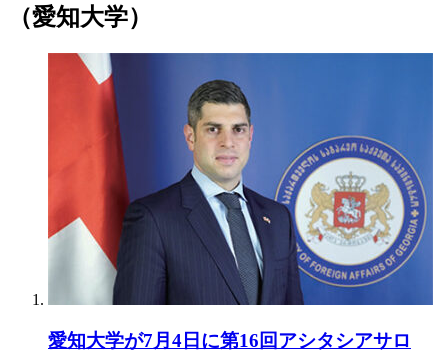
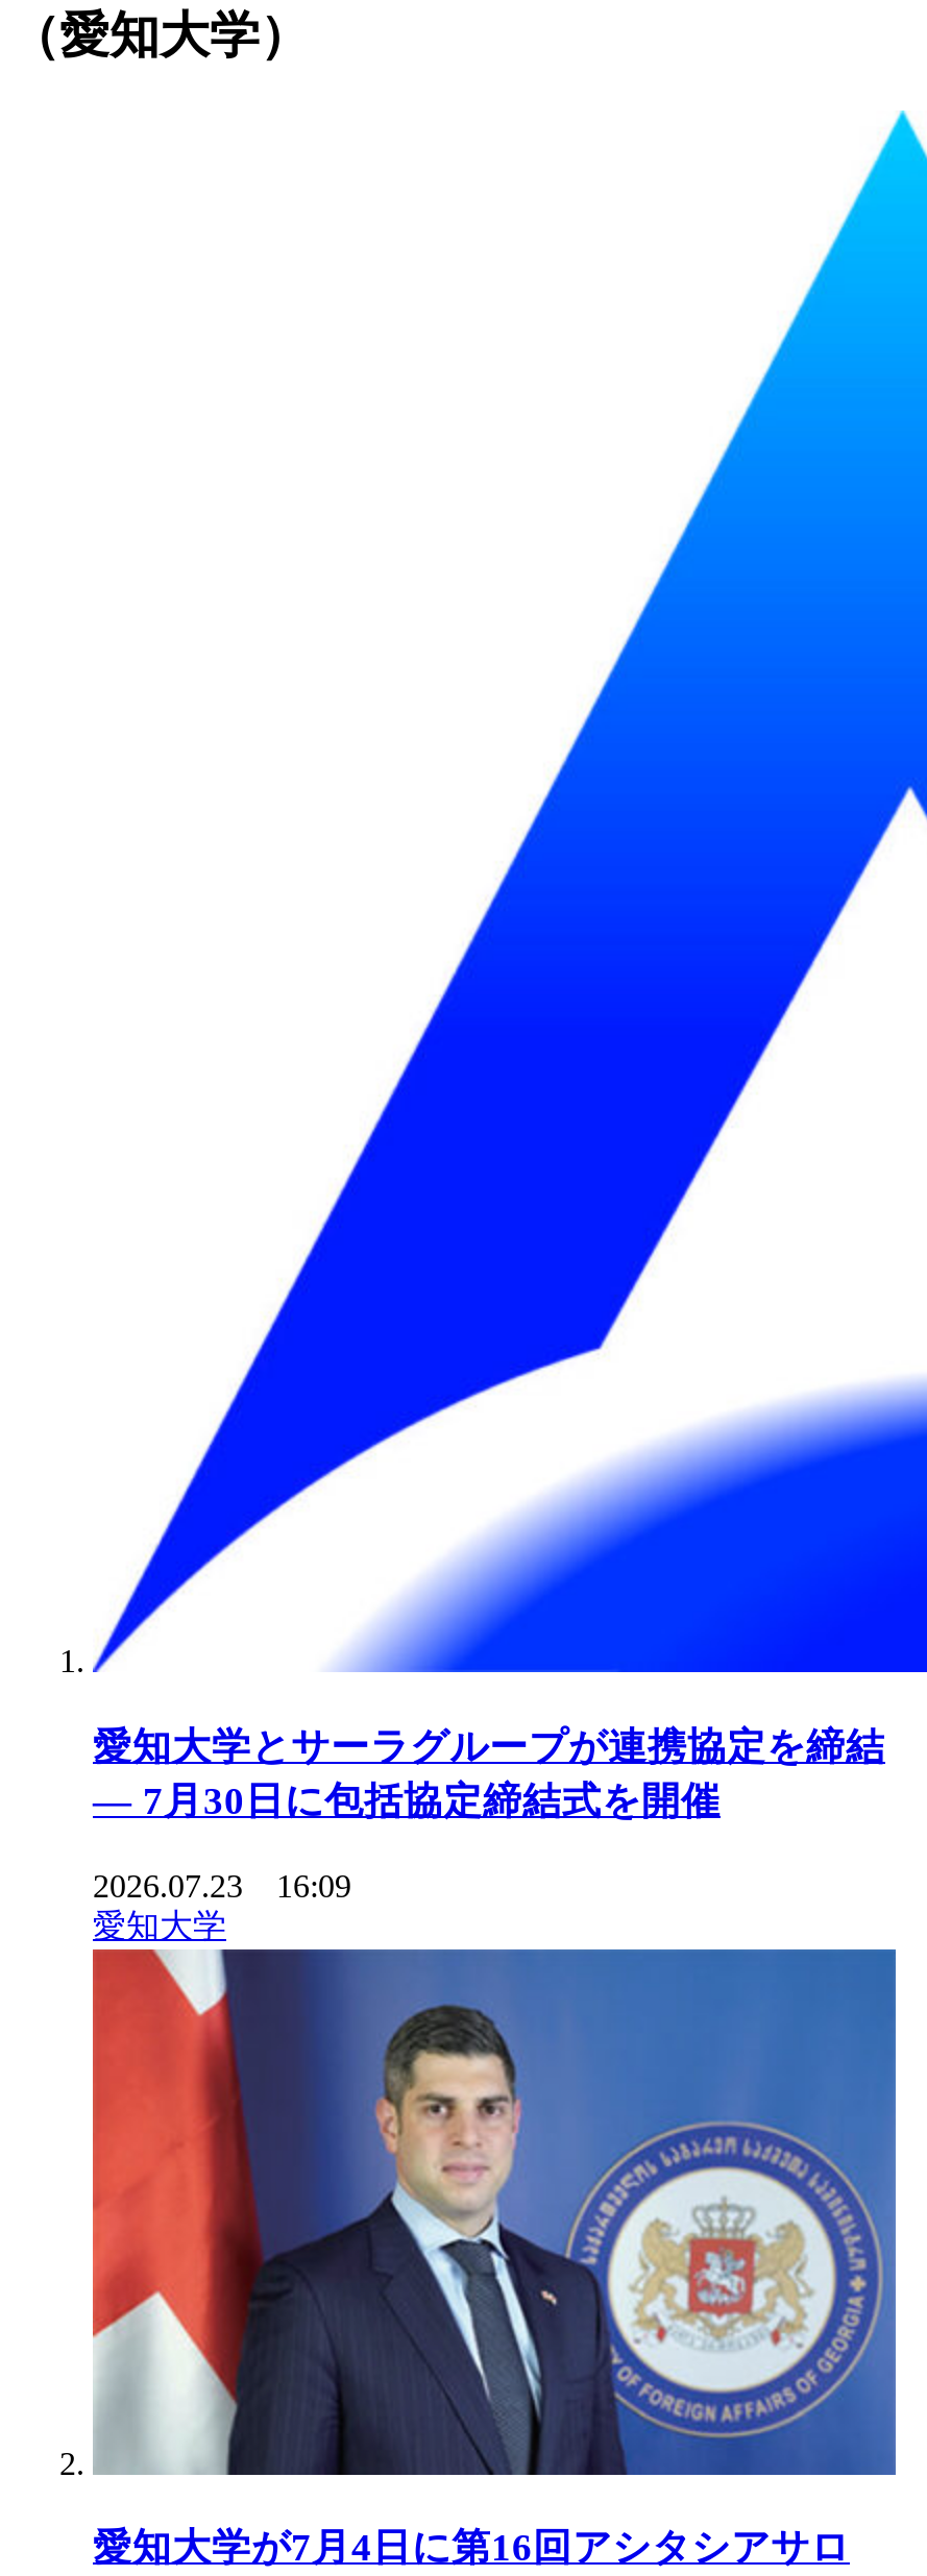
none -> [64,111,921,1942] [image] | 愛知大学とサーラグループが連携協定を締結 | ― 7月30日に包括協定締結式を開催 | 2026.07.23 16:09 | 愛知大学

